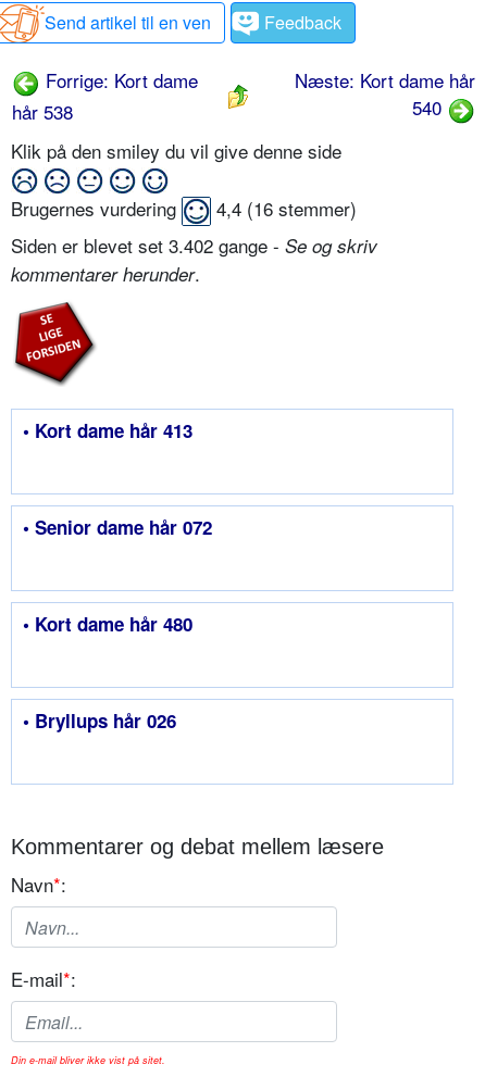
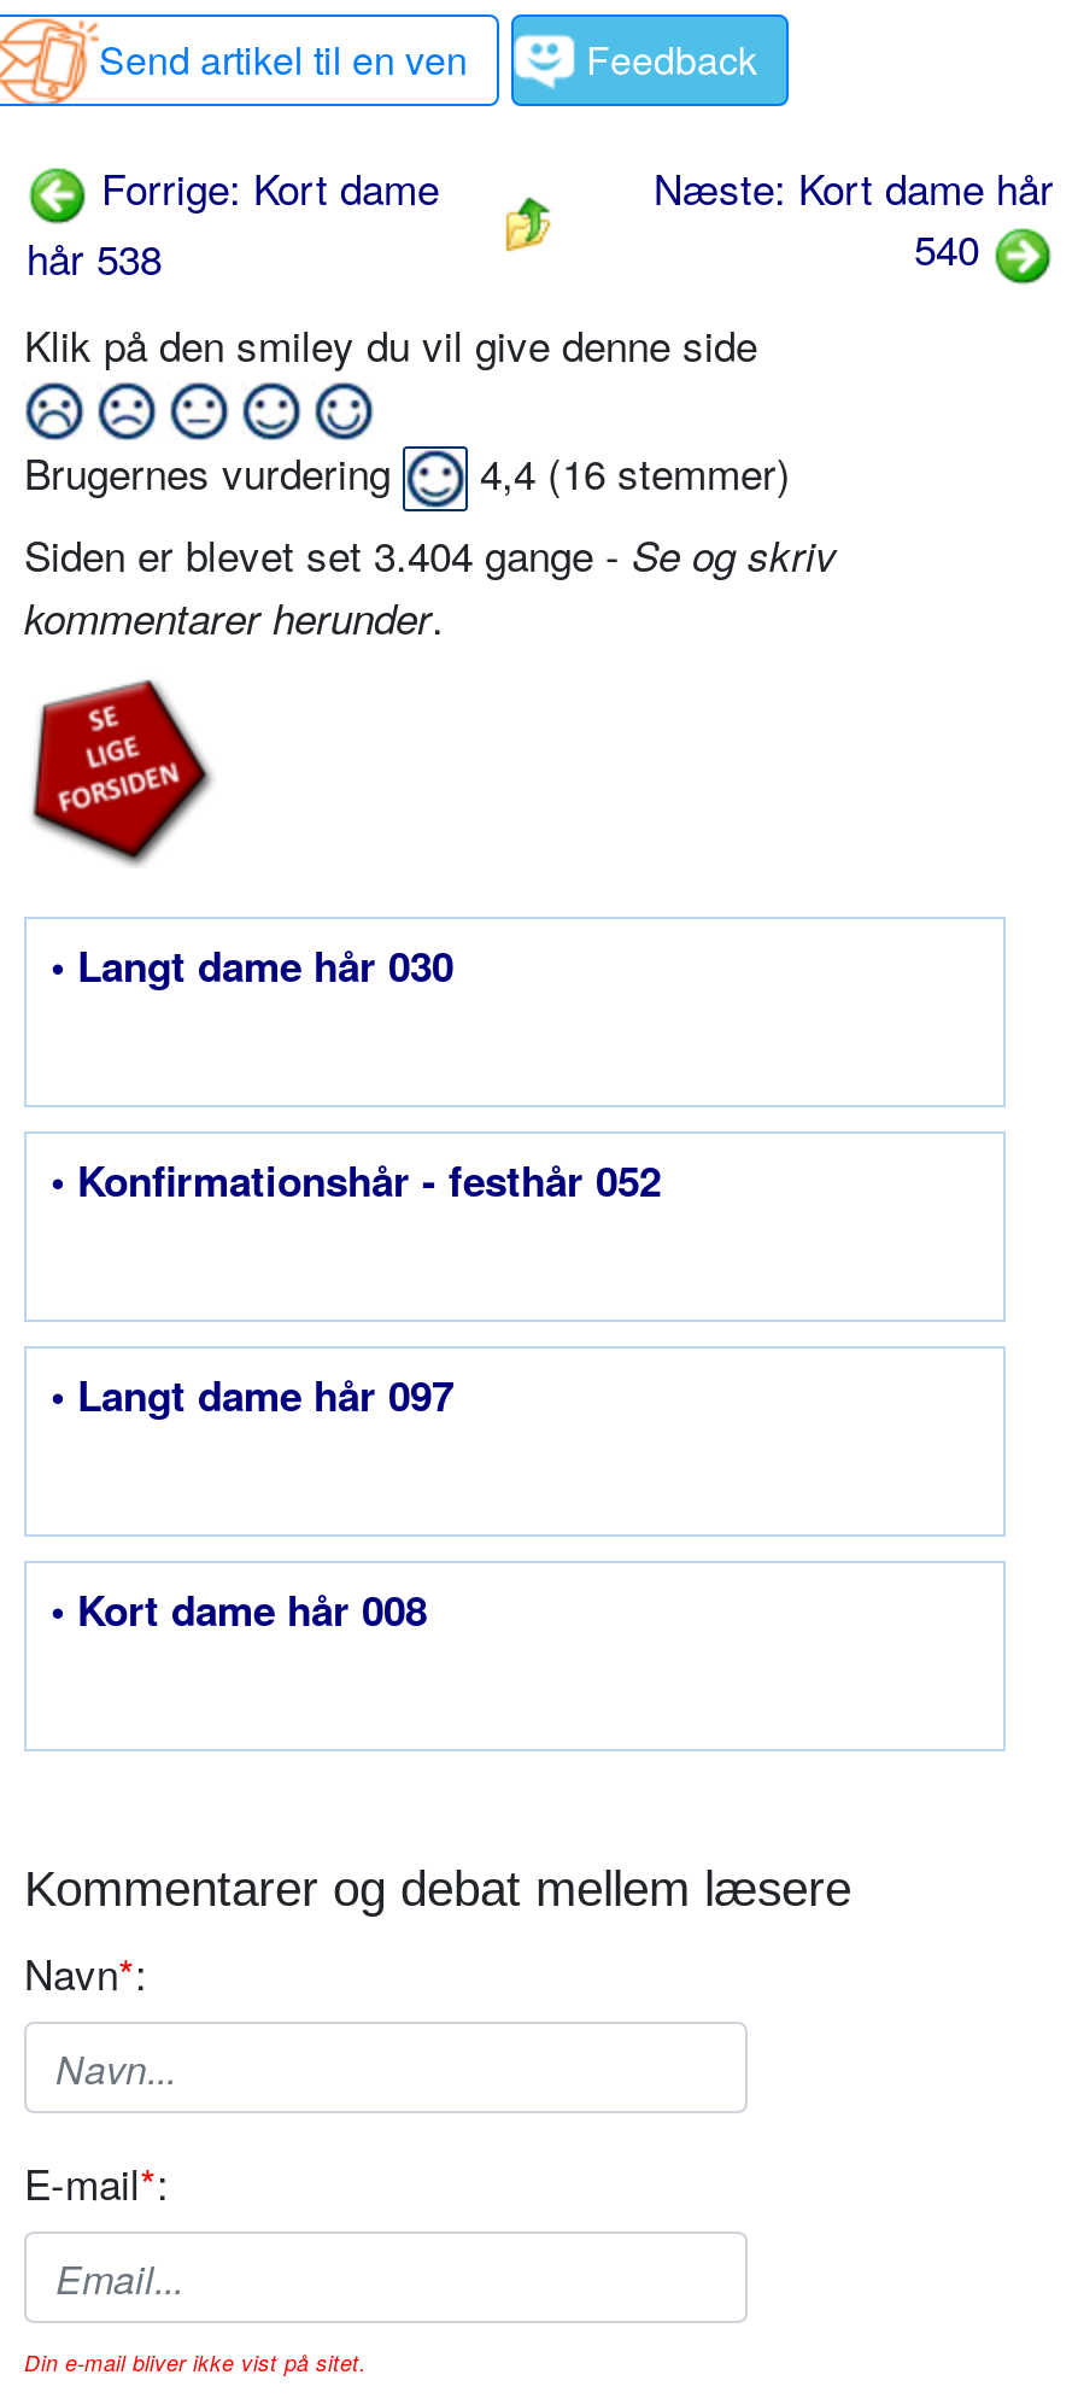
[11,232,377,259] Siden er blevet set 3.402 gange - Se og skriv -> [24,524,837,584] Siden er blevet set 3.404 gange - Se og skriv
[23,417,192,444] • Kort dame hår 413 -> [51,936,453,994] • Langt dame hår 030
[23,514,212,540] • Senior dame hår 072 -> [51,1151,661,1209] • Konfirmationshår - festhår 052
[23,611,192,637] • Kort dame hår 480 -> [51,1366,453,1424] • Langt dame hår 097
[23,708,176,734] • Bryllups hår 026 -> [51,1580,427,1638] • Kort dame hår 008

